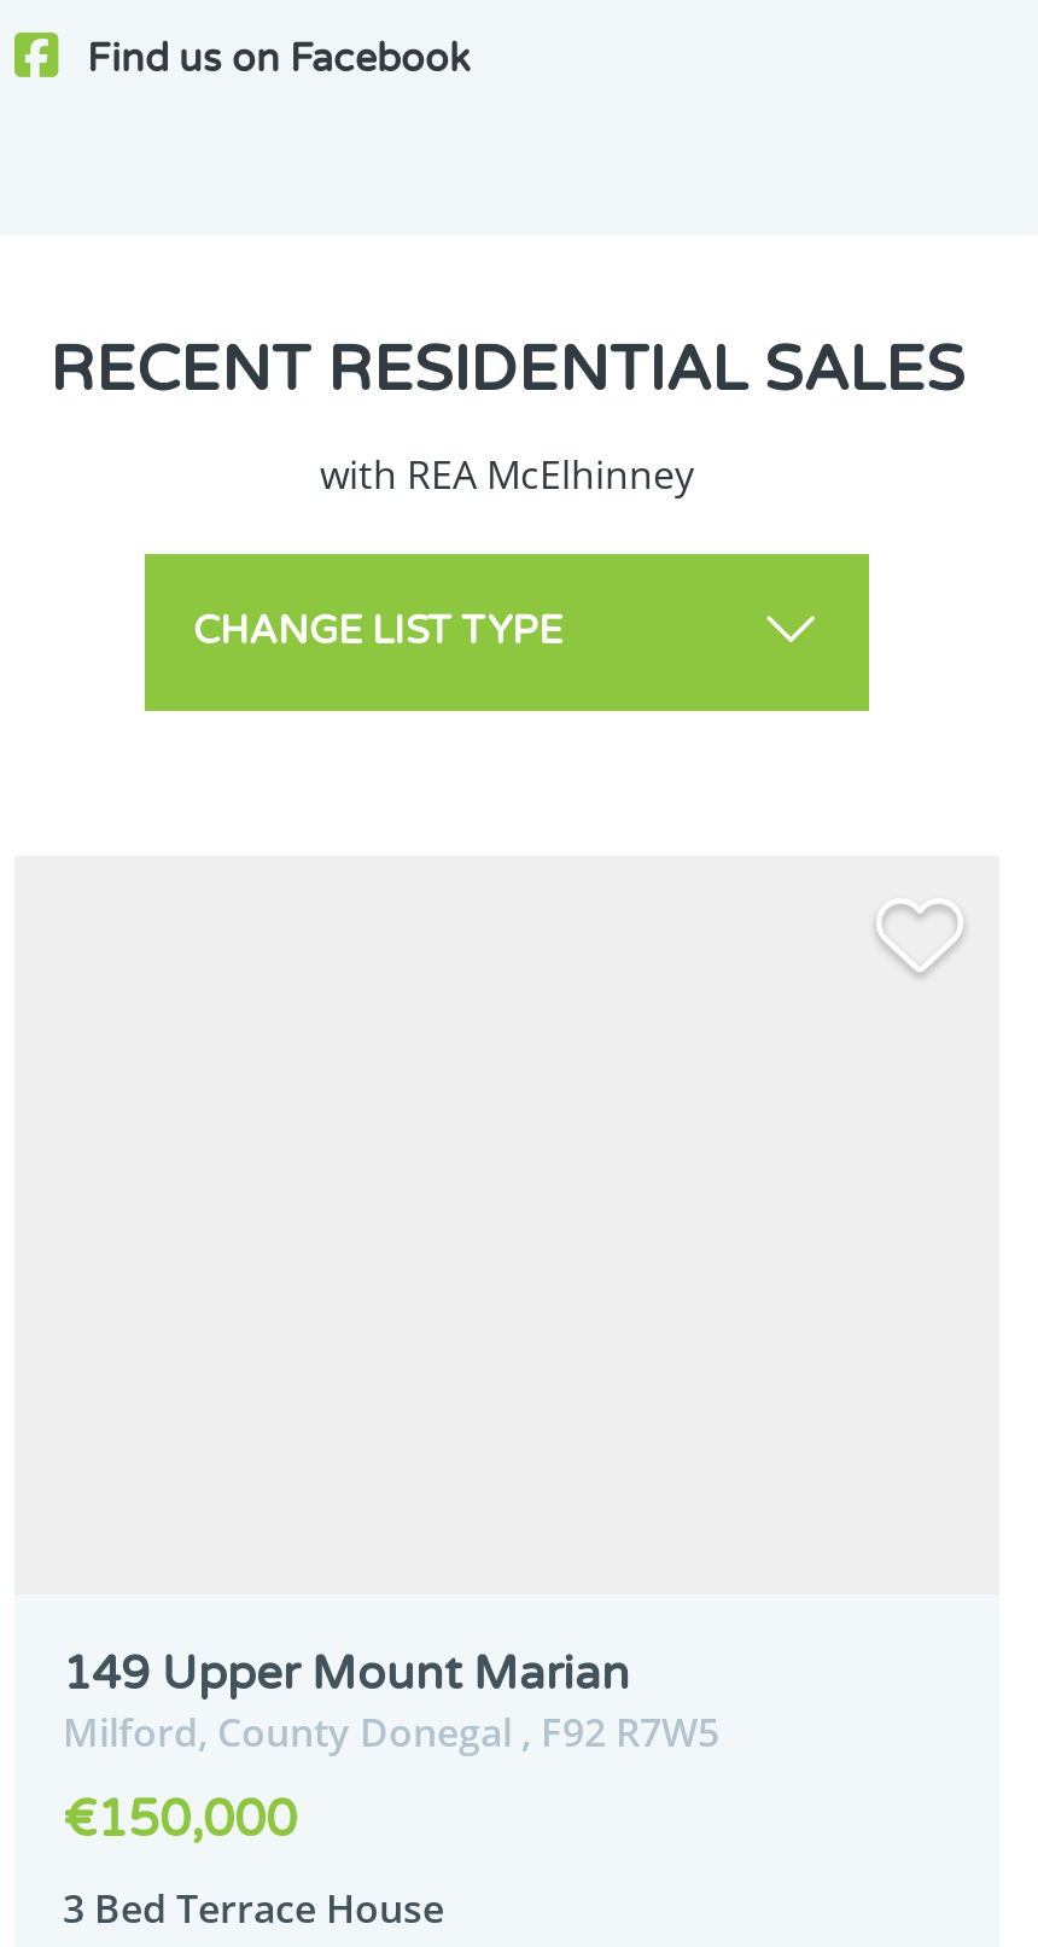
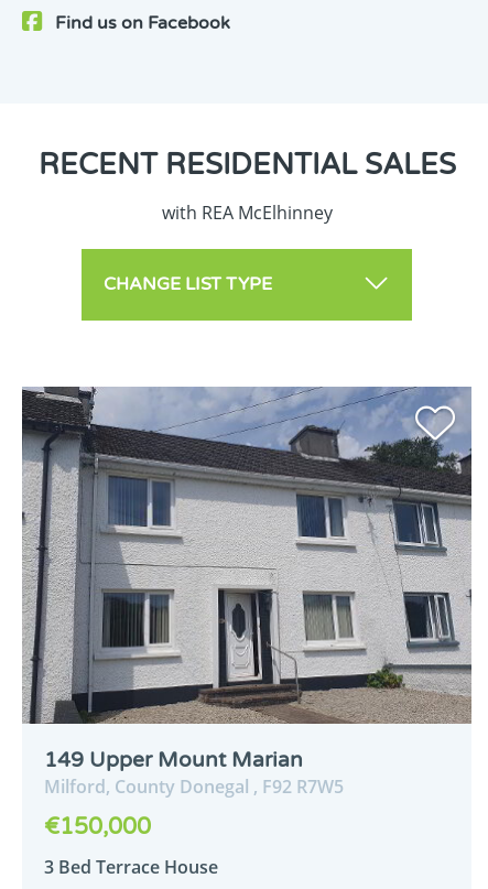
none -> [21,386,473,725] [image]

